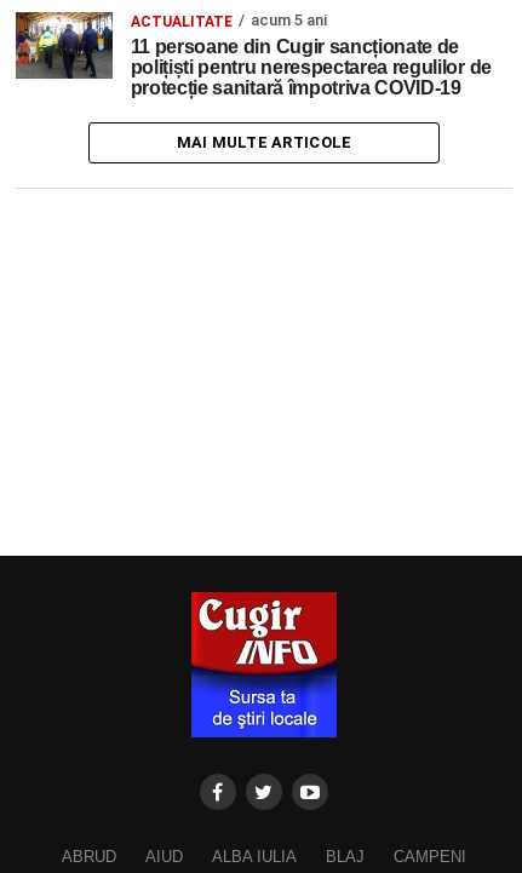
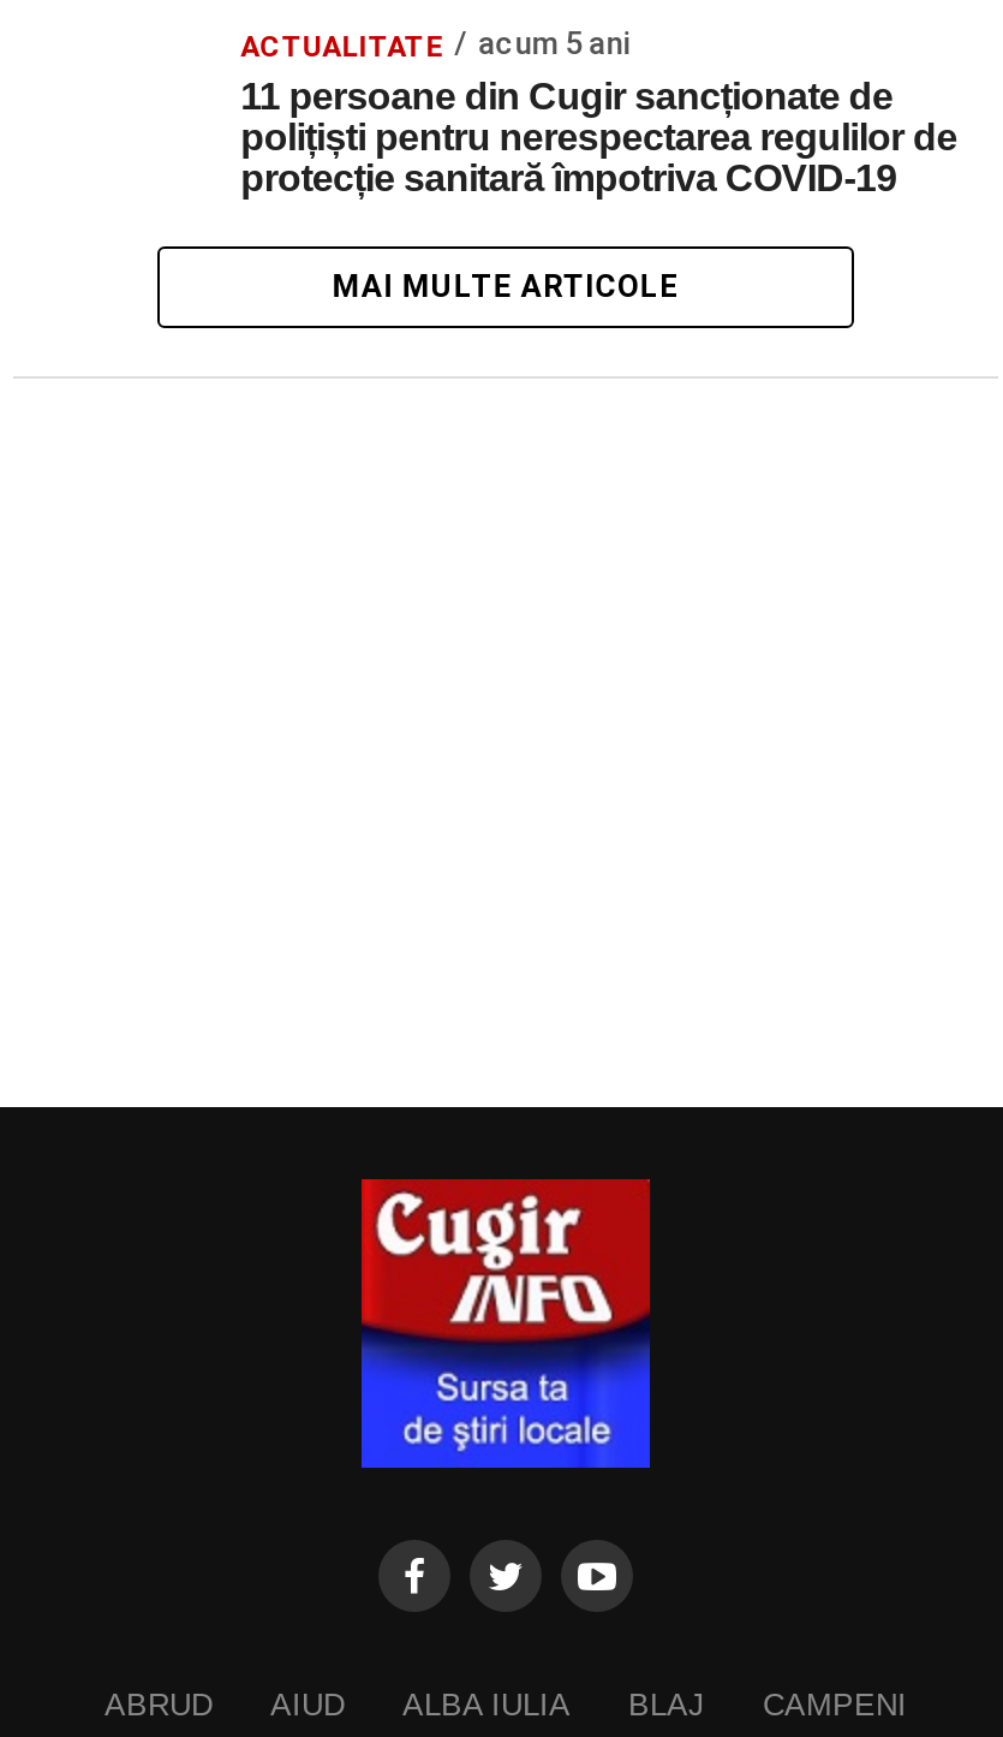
[15,11,114,80] [image] -> none

